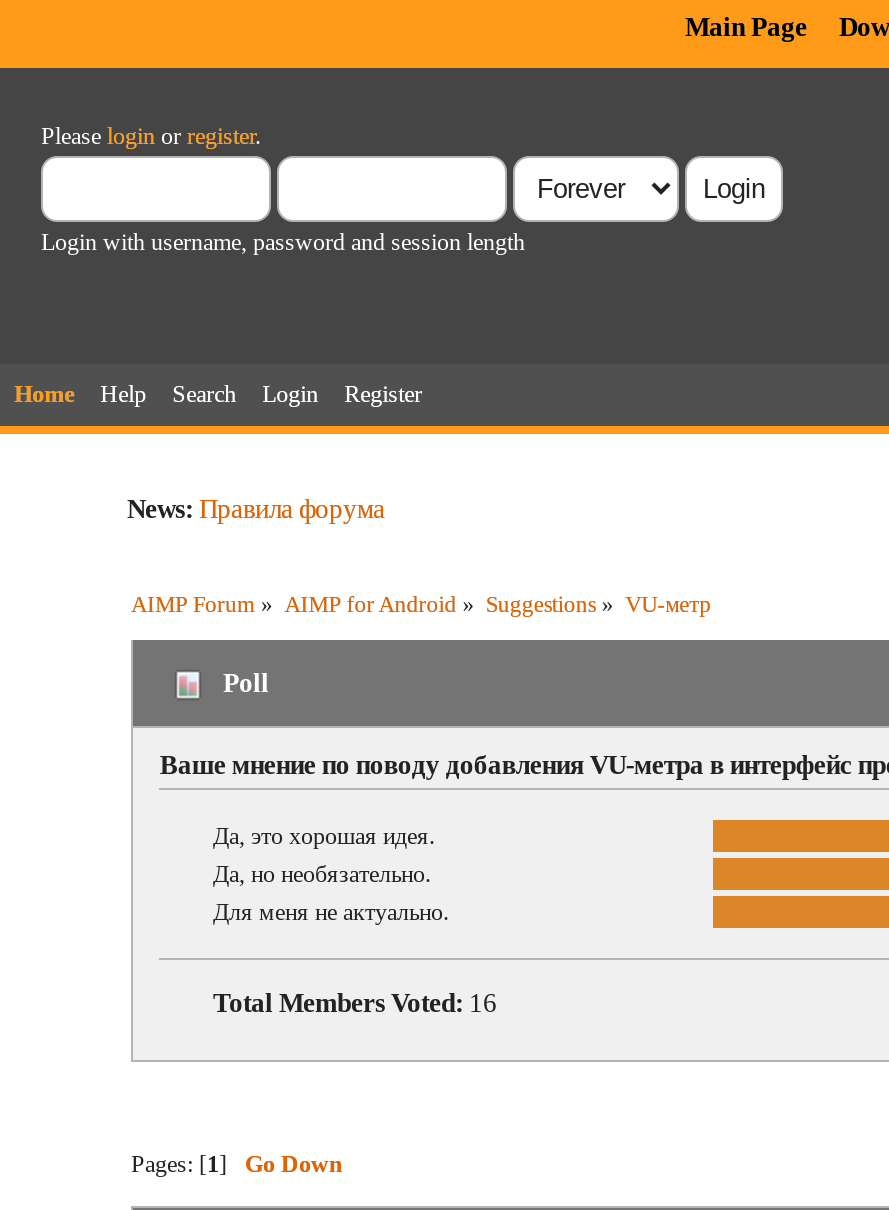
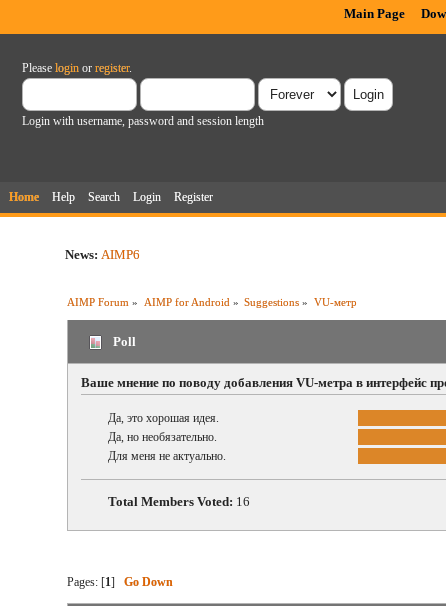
[127,494,385,524] News: Правила форума -> [65,247,140,262] News: AIMP6

